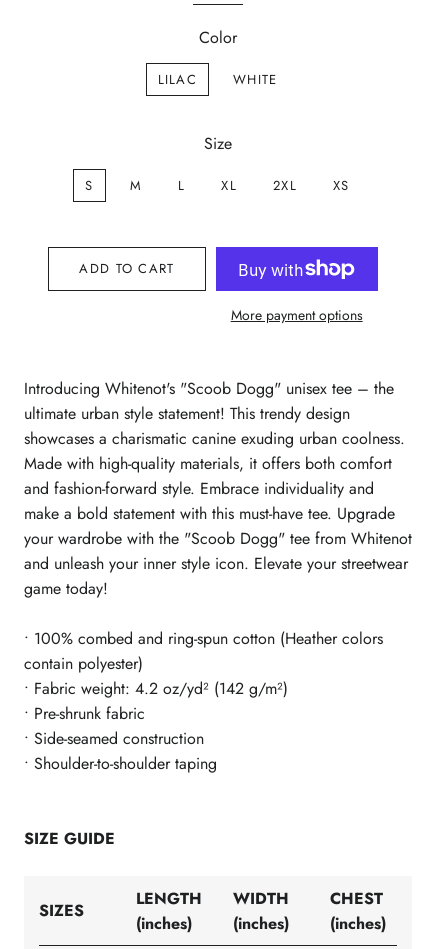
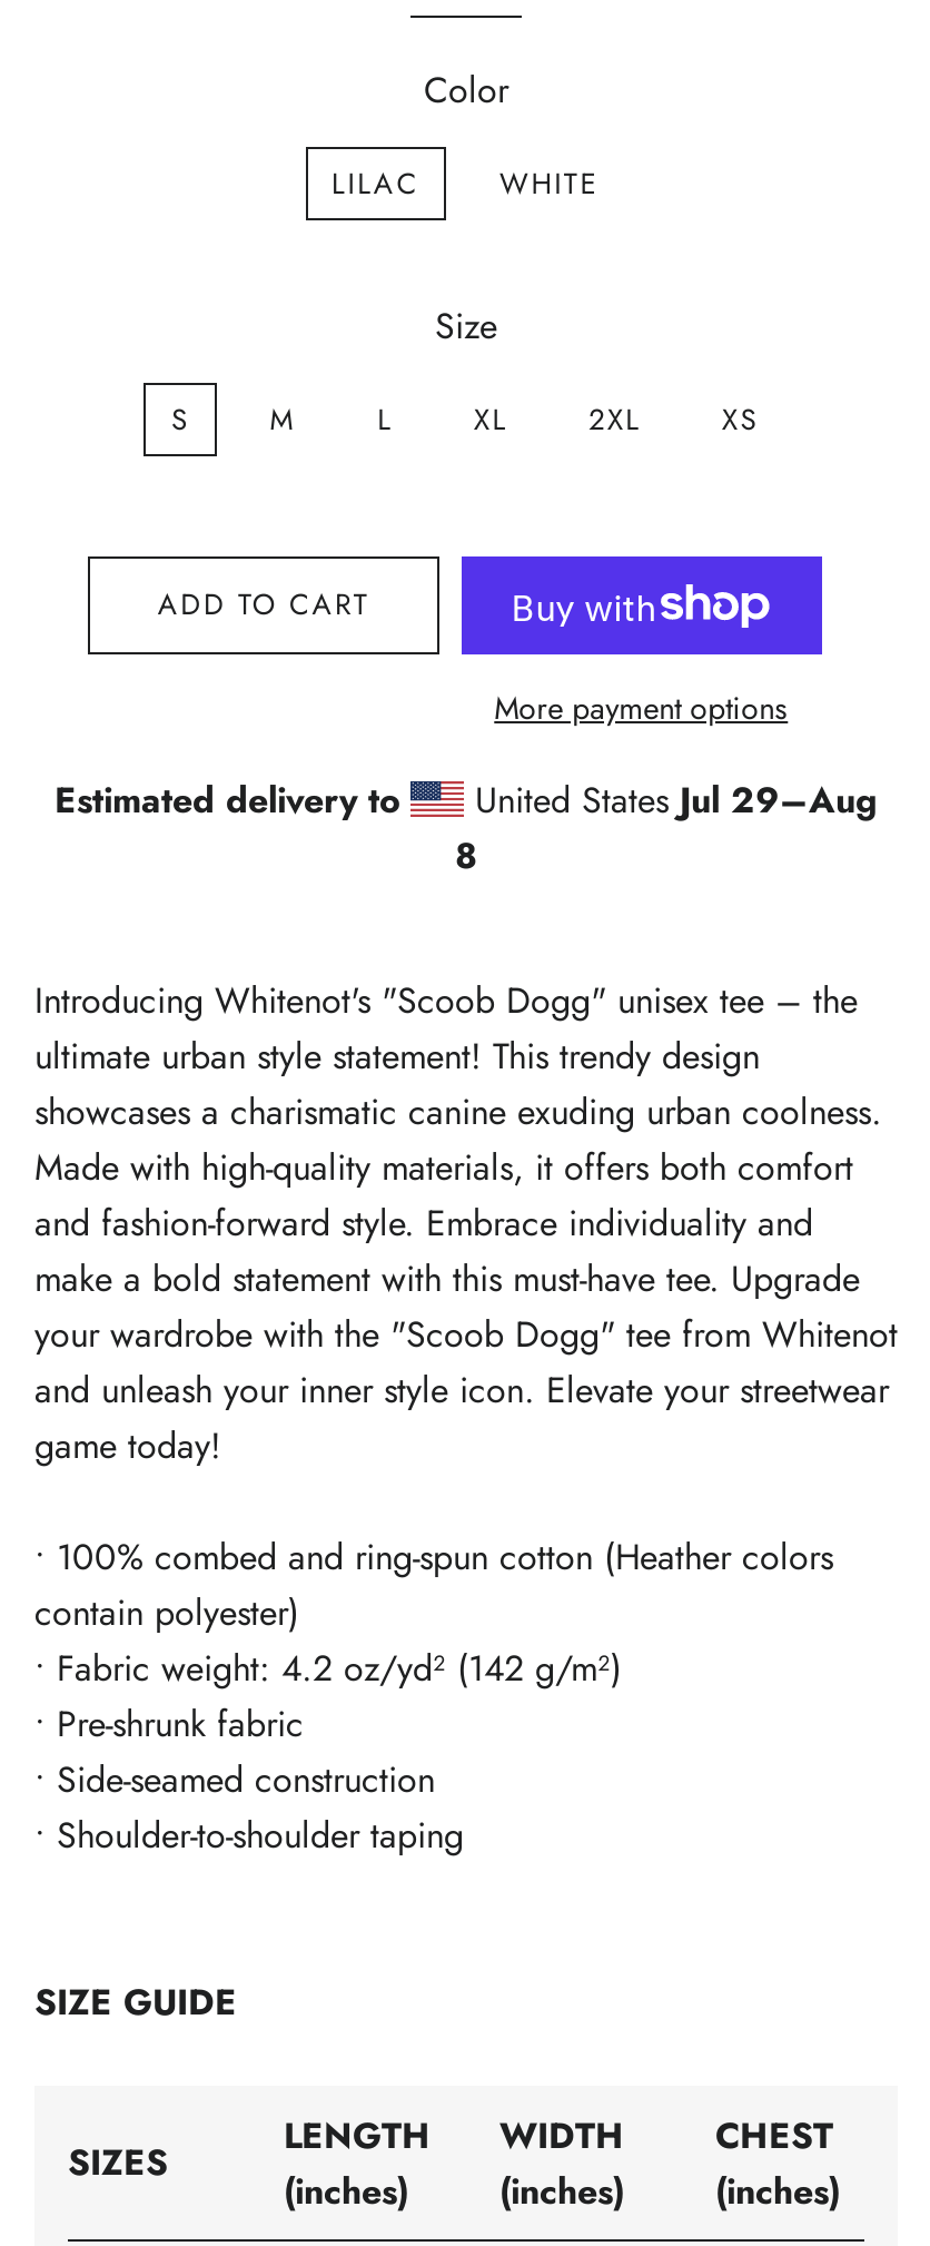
none -> [55,775,878,881] Estimated delivery to | United States Jul 29–Aug | 8

